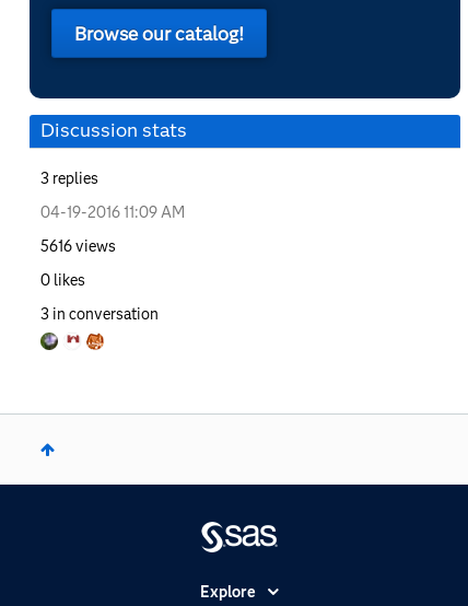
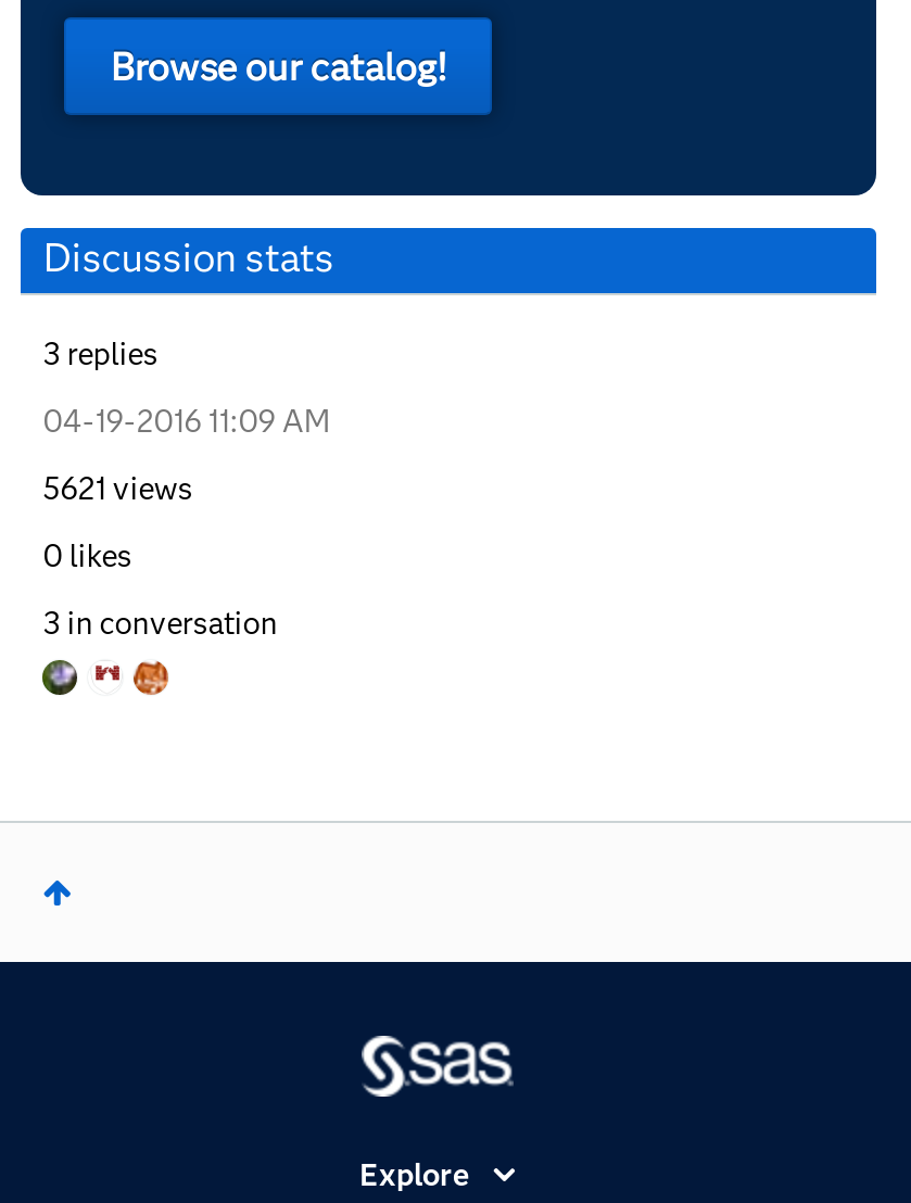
[41,236,116,256] 5616 views -> [43,468,193,507] 5621 views

